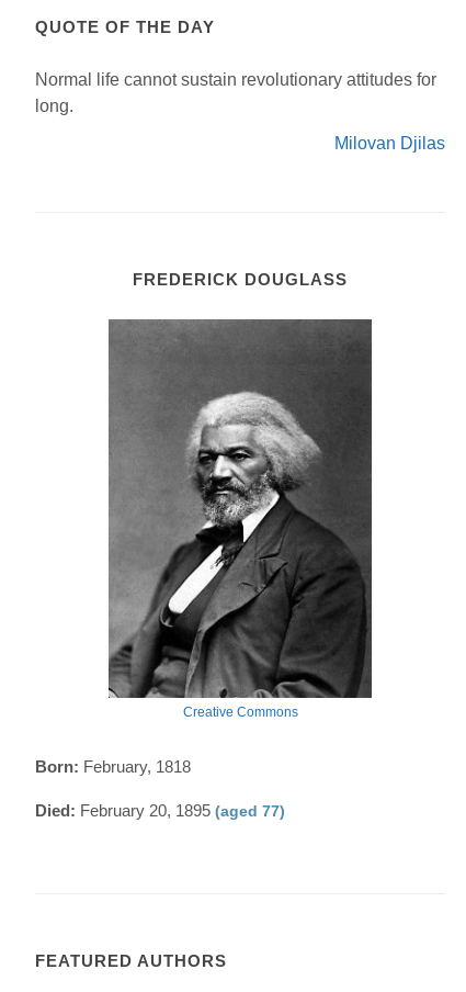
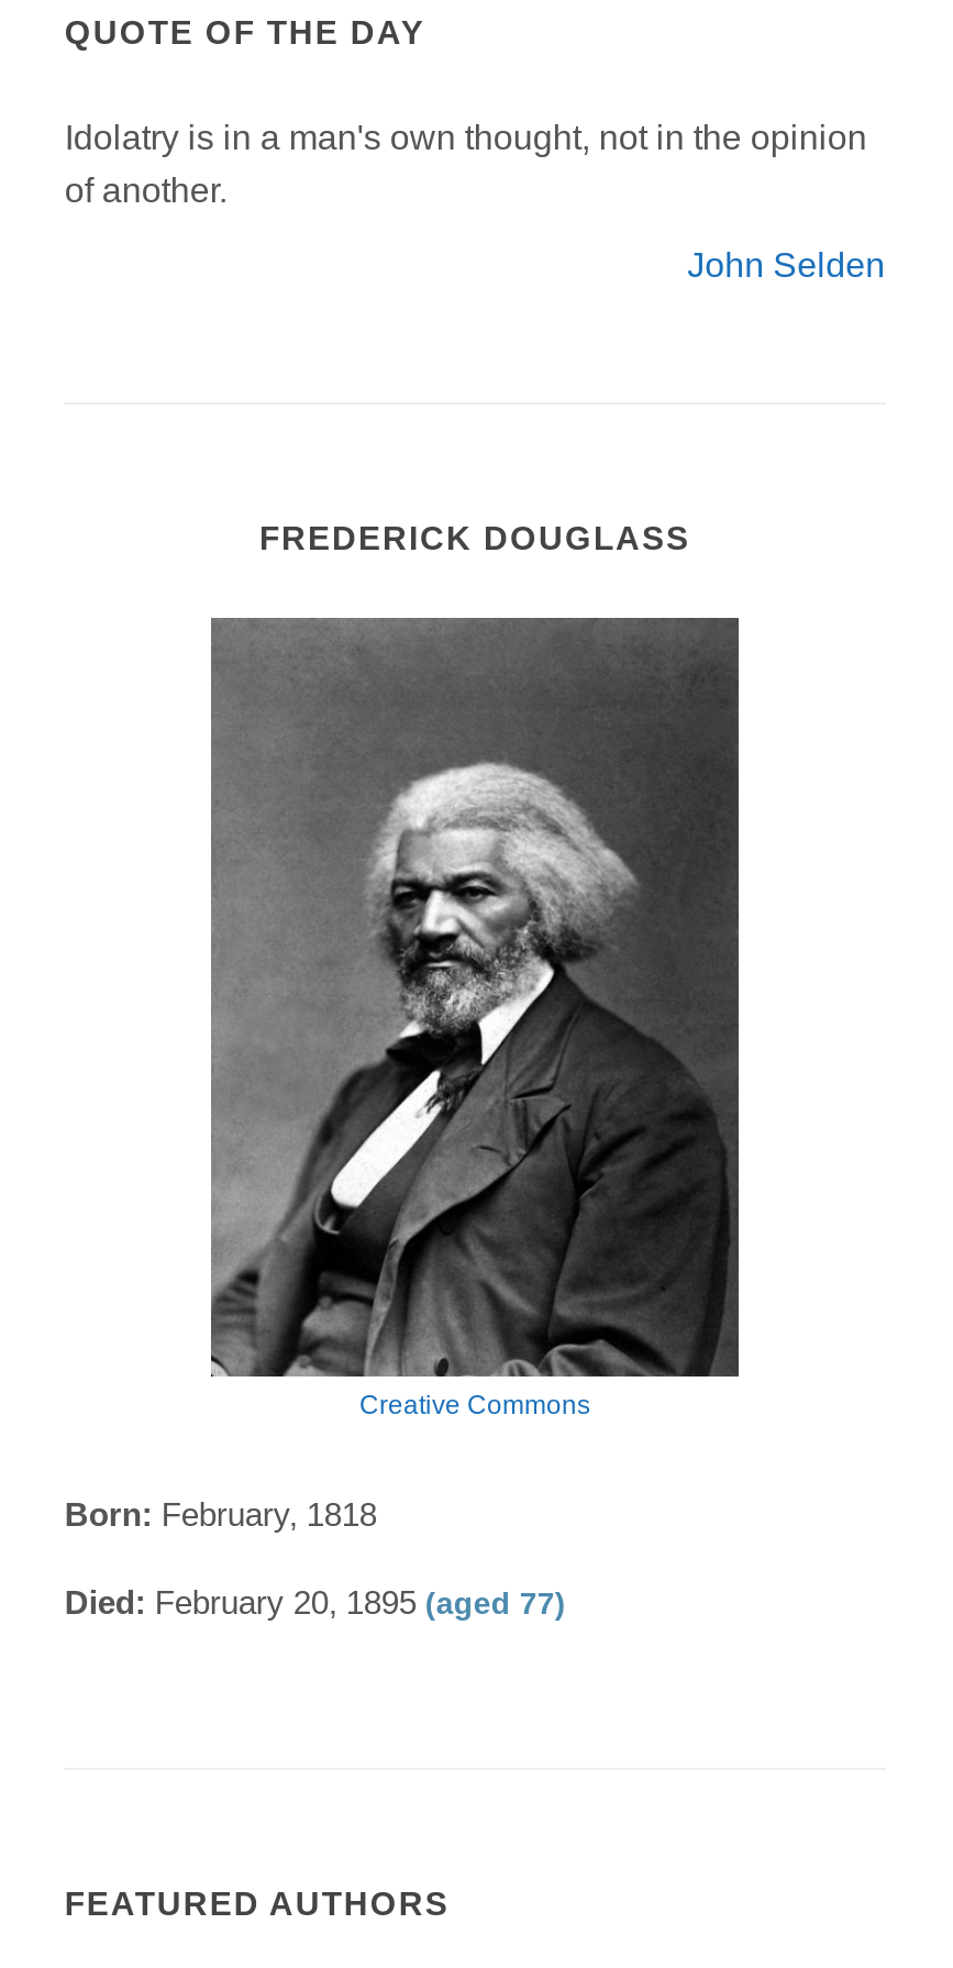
[36,70,437,115] Normal life cannot sustain revolutionary attitudes for | long. -> [65,118,867,208] Idolatry is in a man's own thought, not in the opinion | of another.
[334,133,445,152] Milovan Djilas -> [687,245,885,283] John Selden

